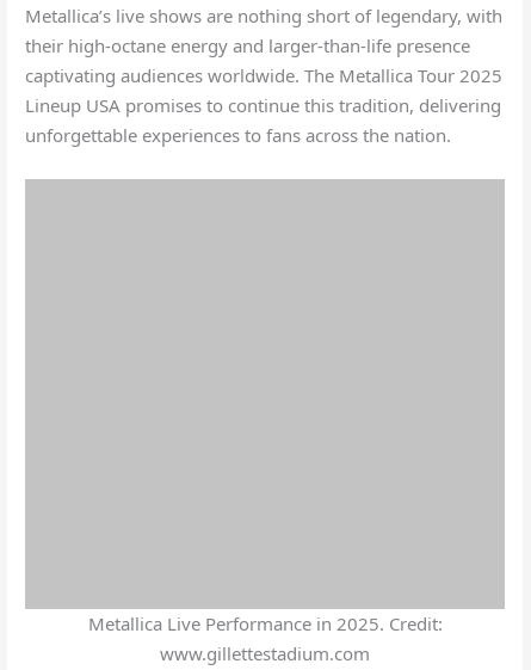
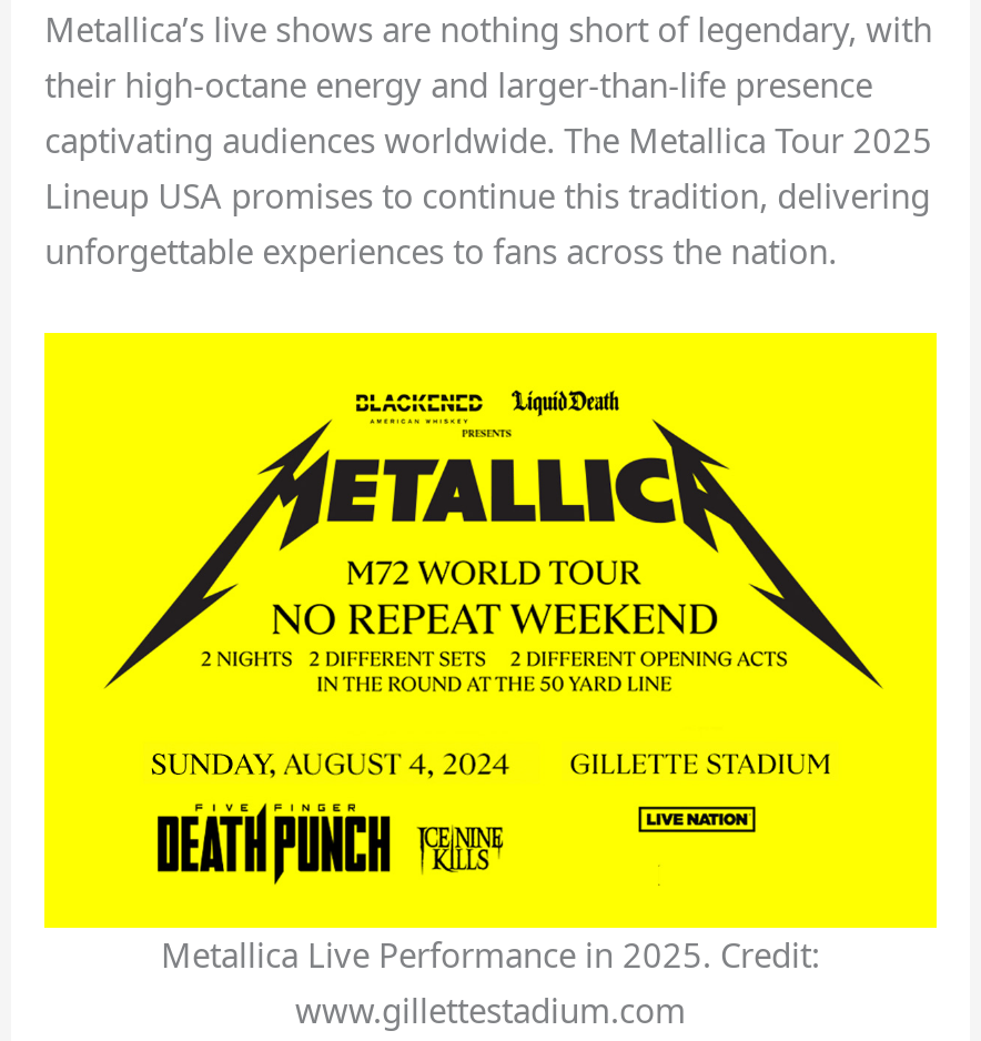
none -> [42,331,939,930] [image]

